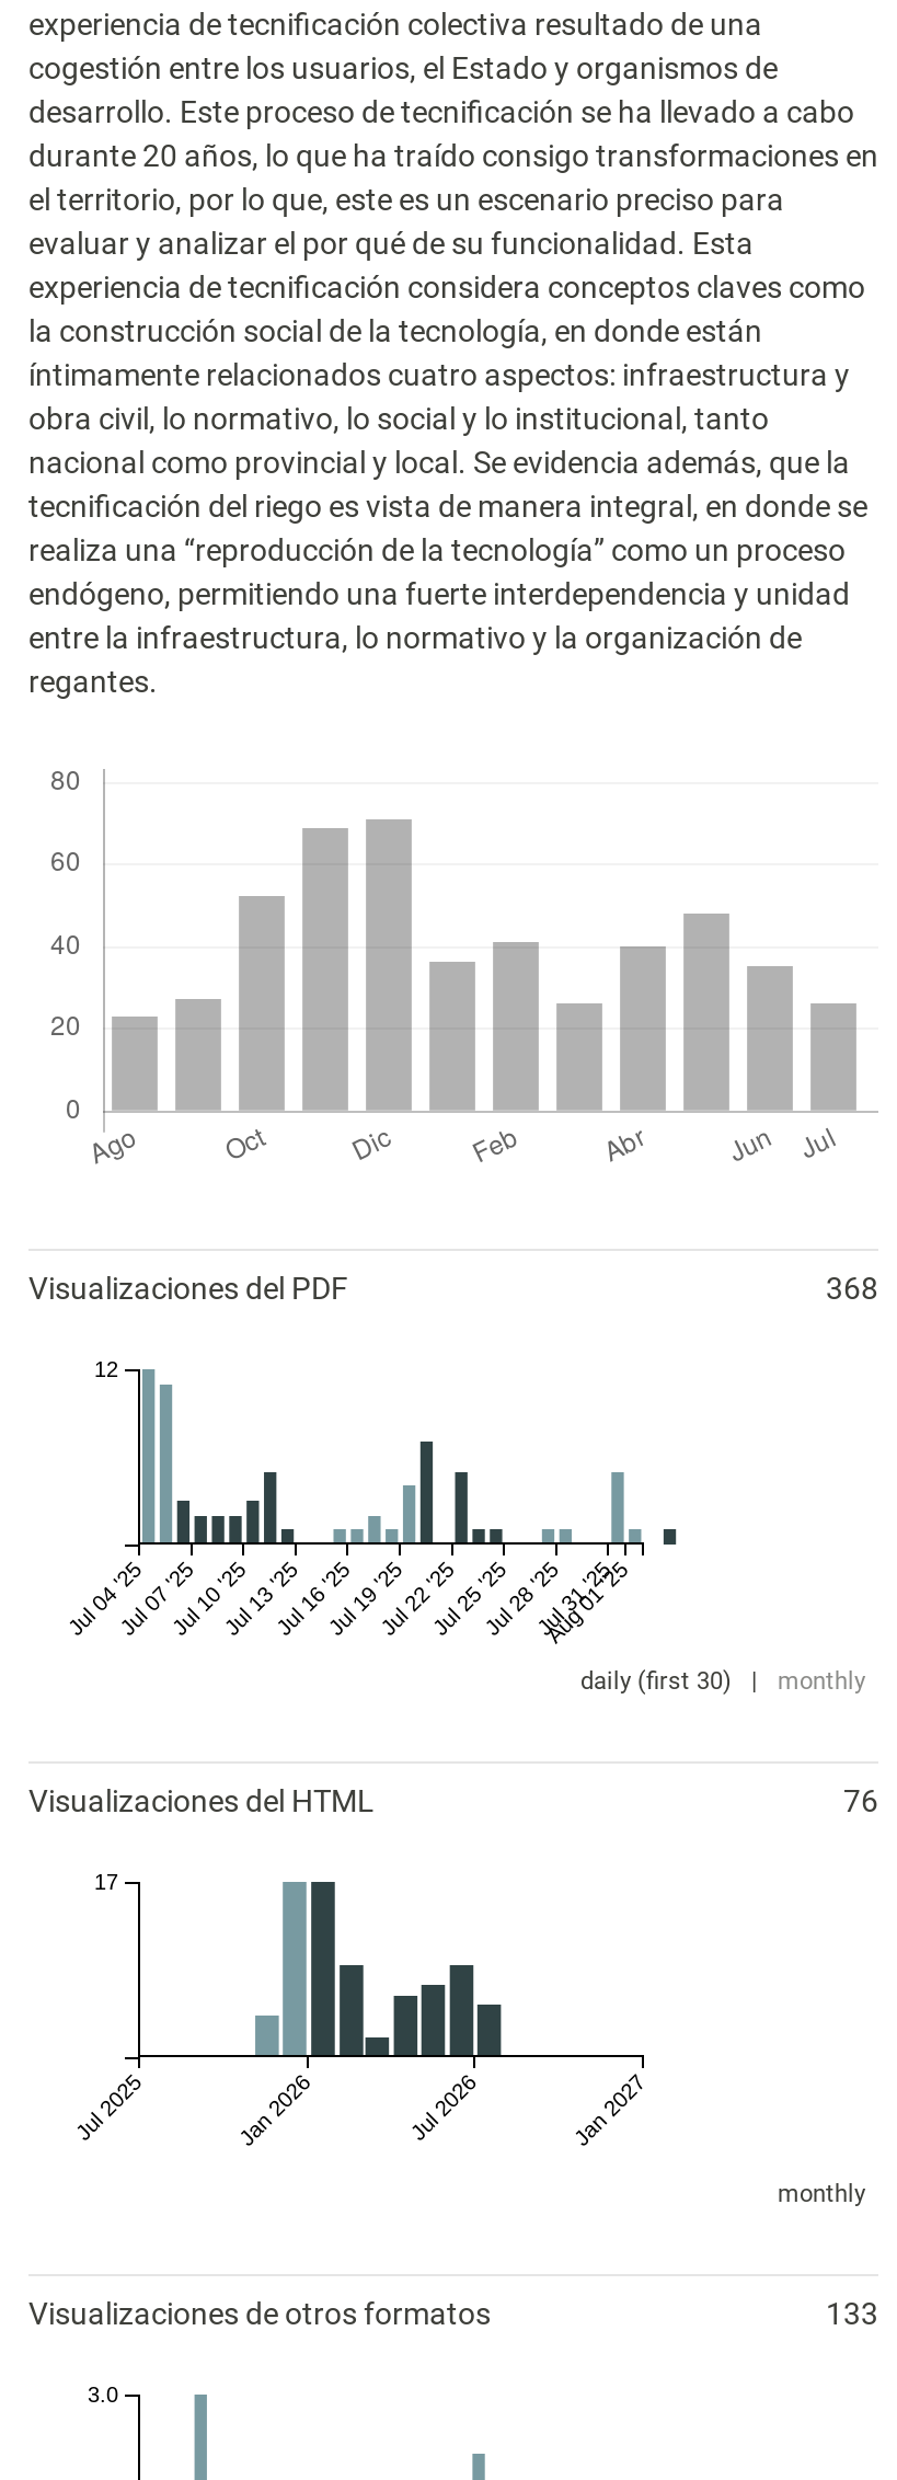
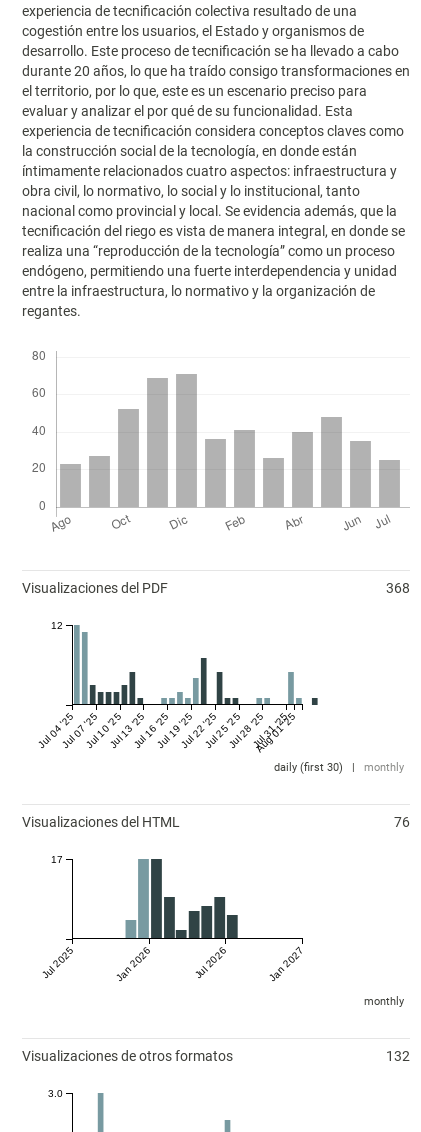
[826,2295,878,2330] 133 -> [386,1048,410,1064] 132

